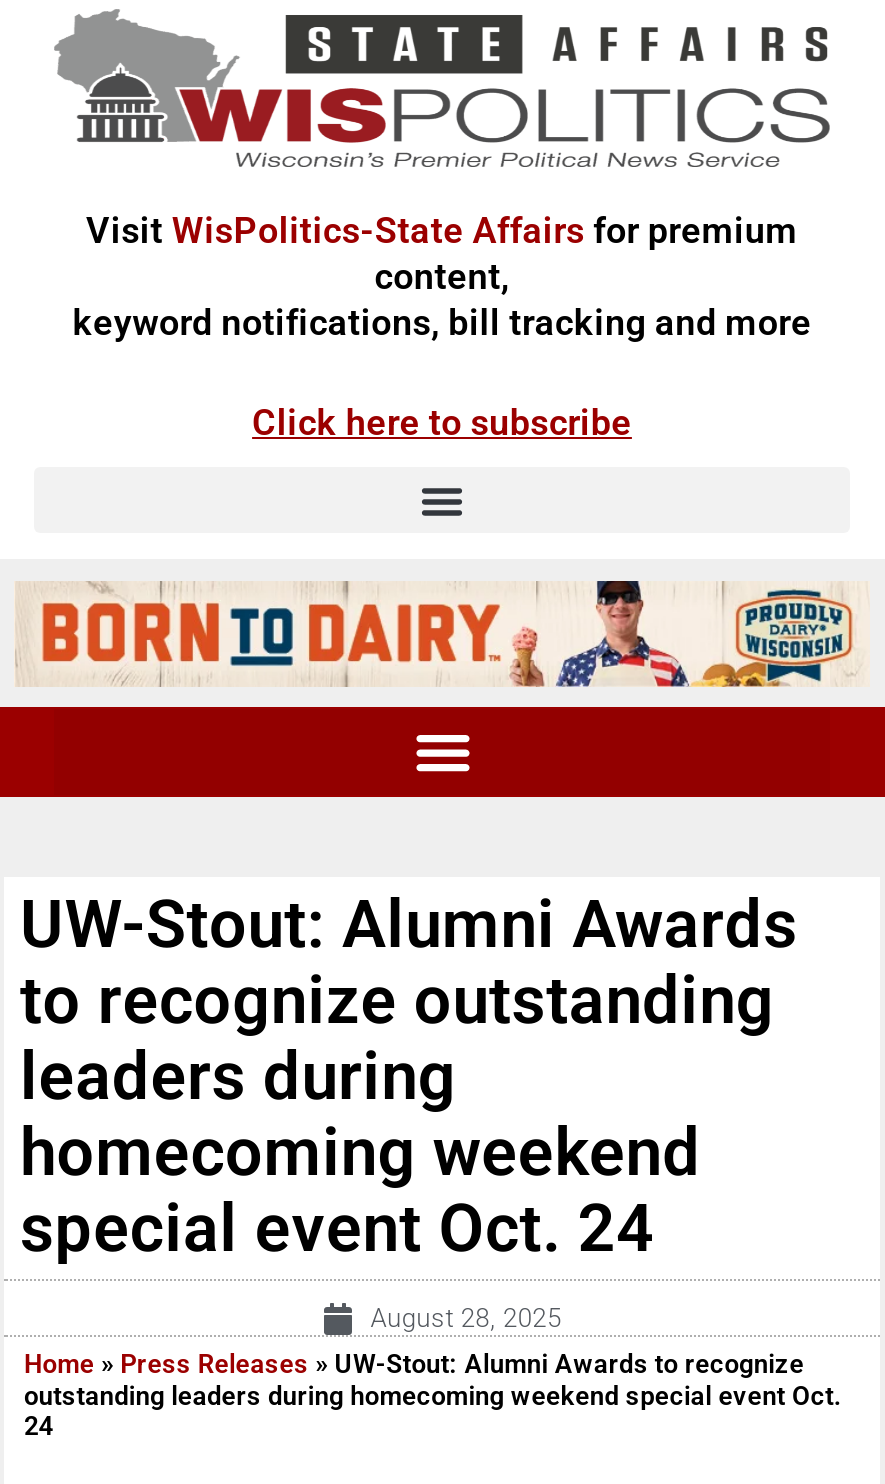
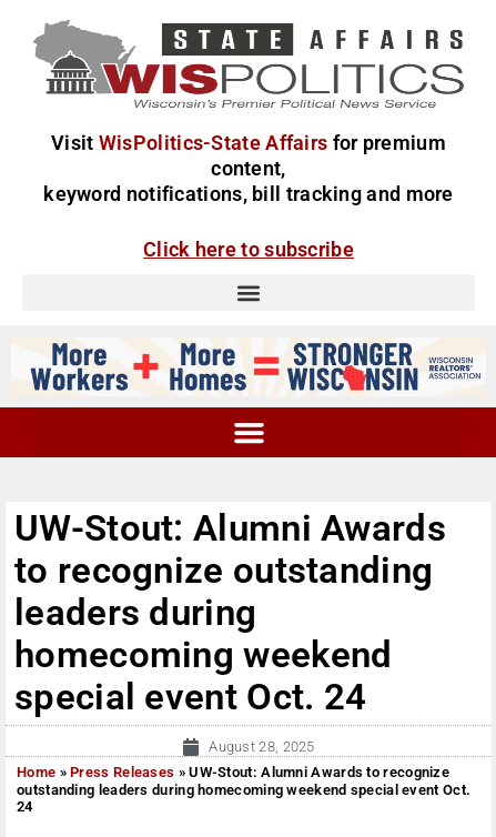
[16,579,860,689] [image] -> [12,337,482,396] [image]

